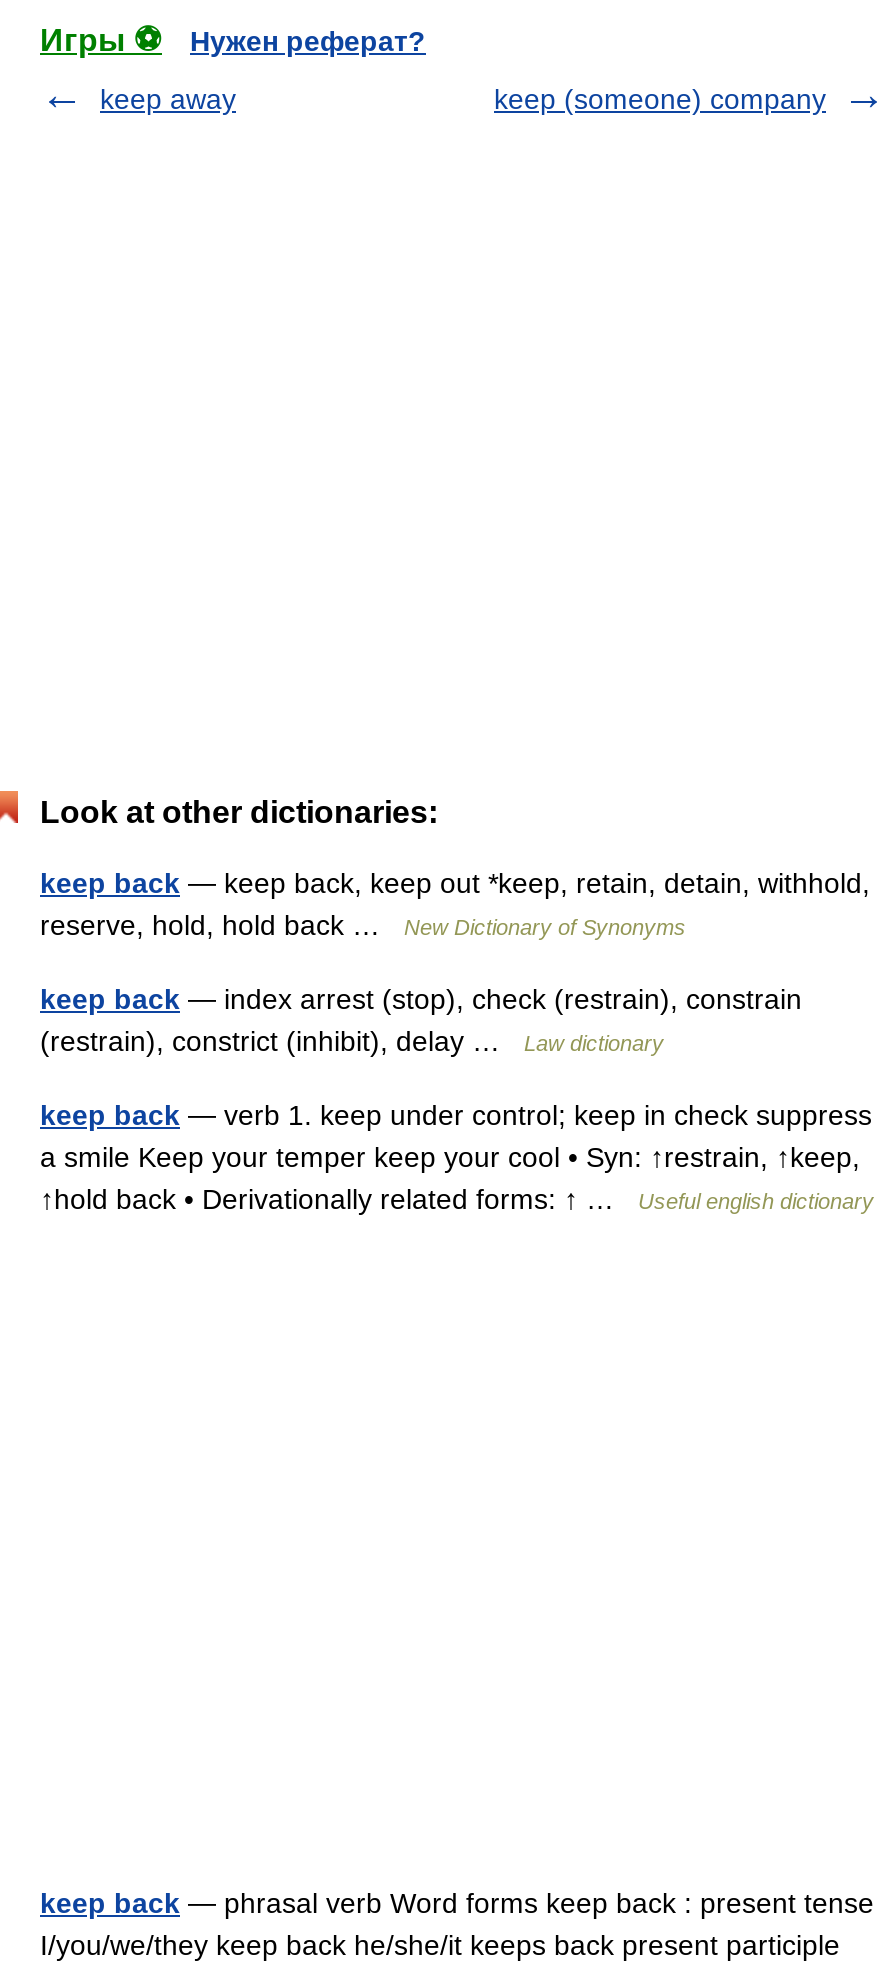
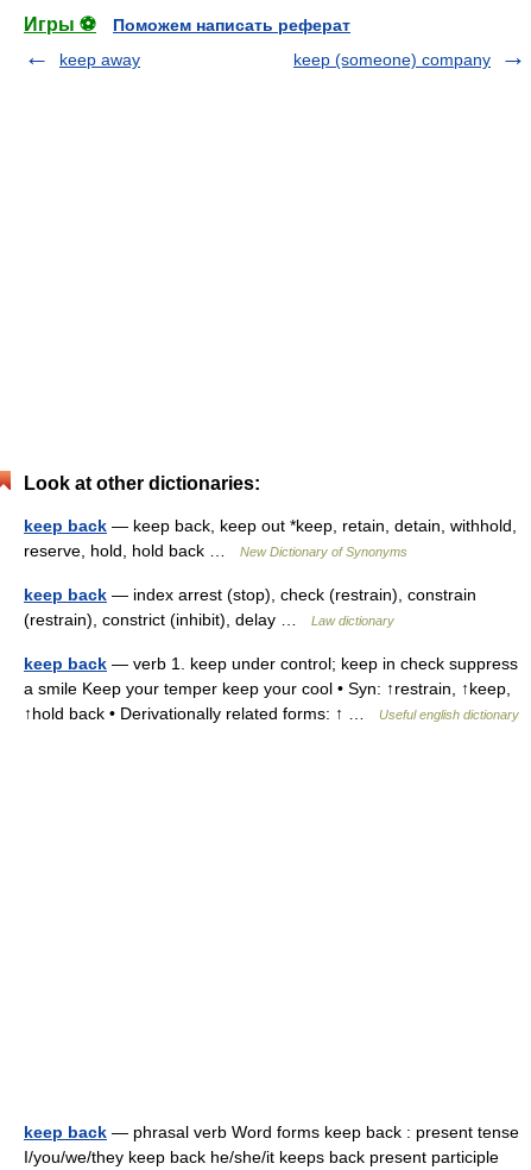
[190,25,426,57] Нужен реферат? -> [113,15,350,34] Поможем написать реферат

